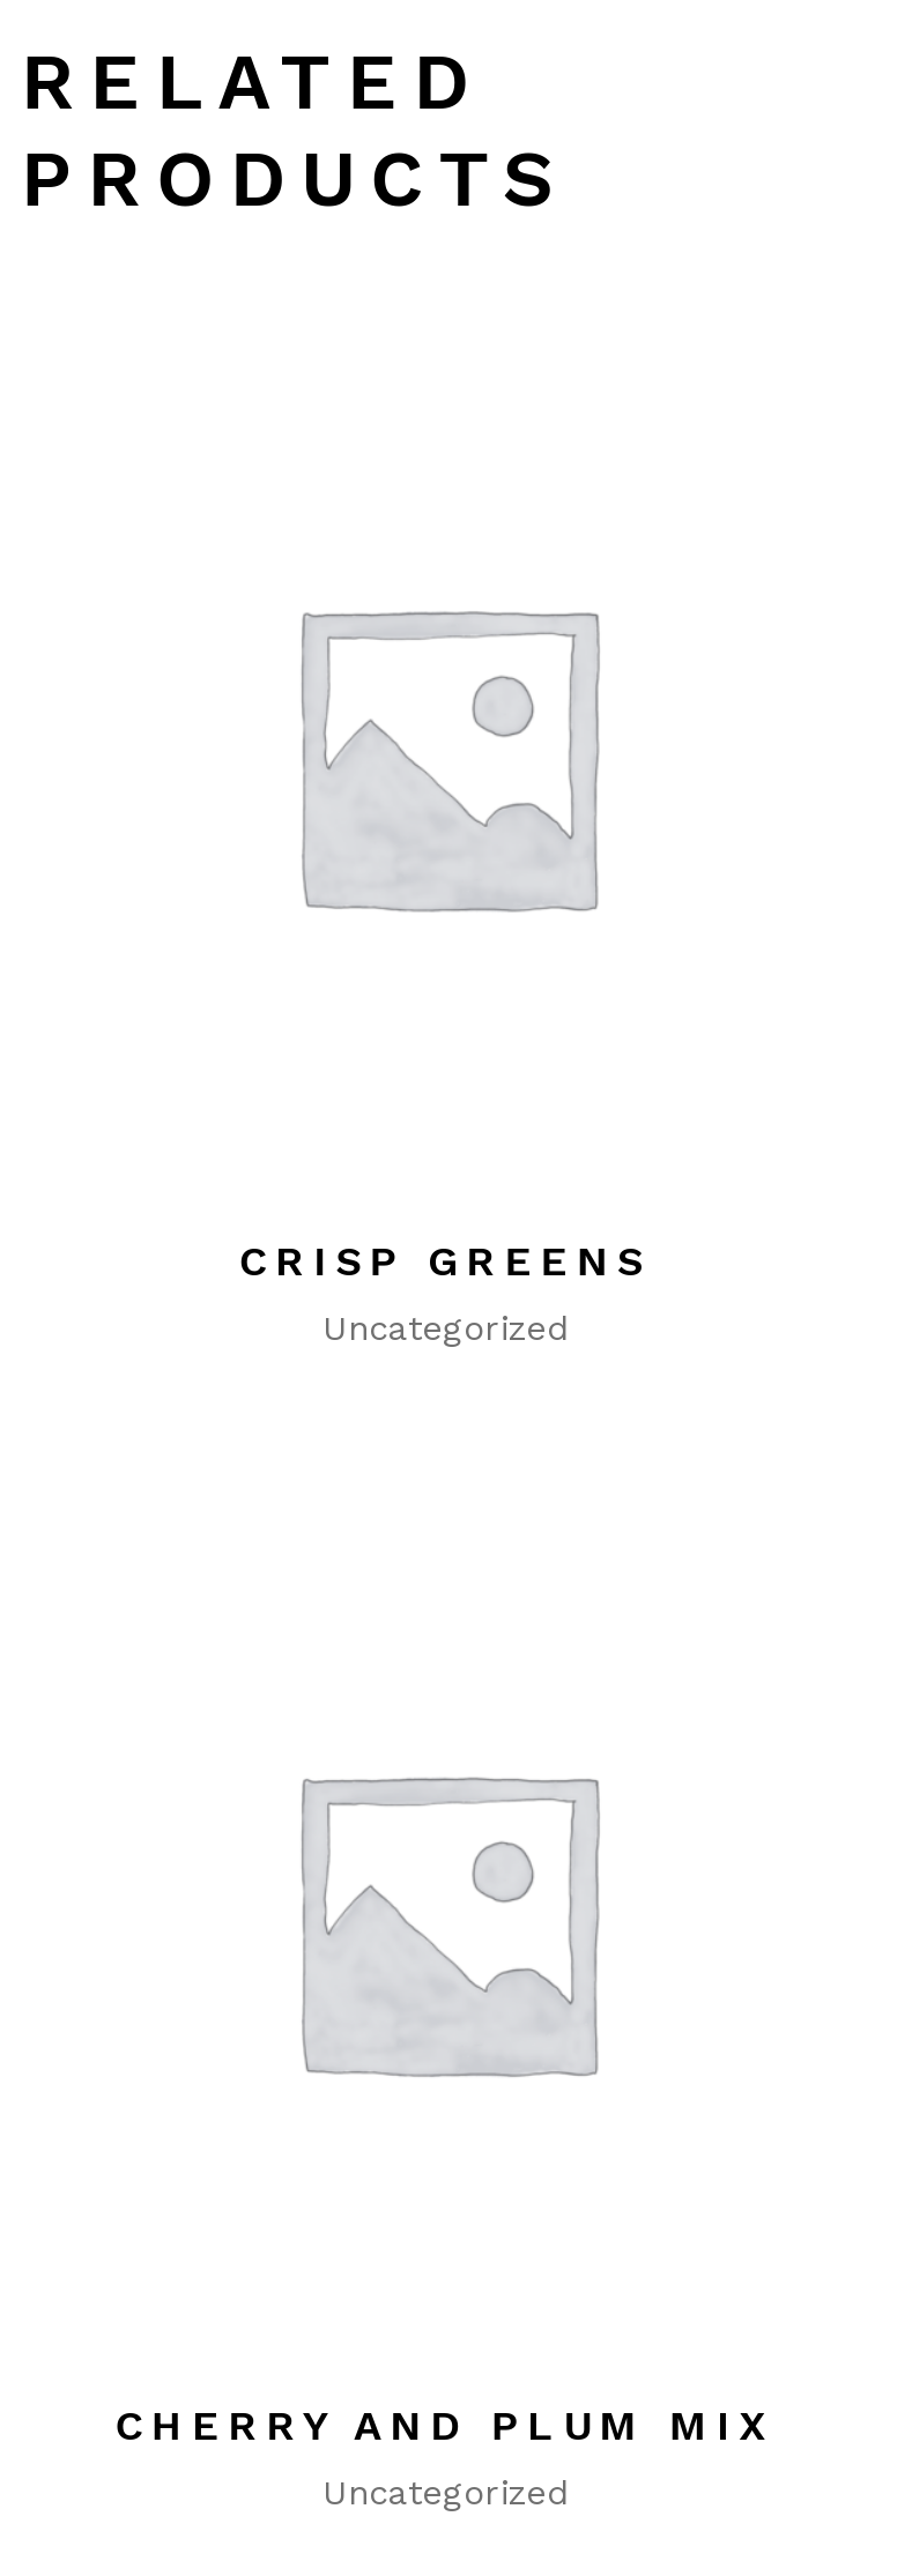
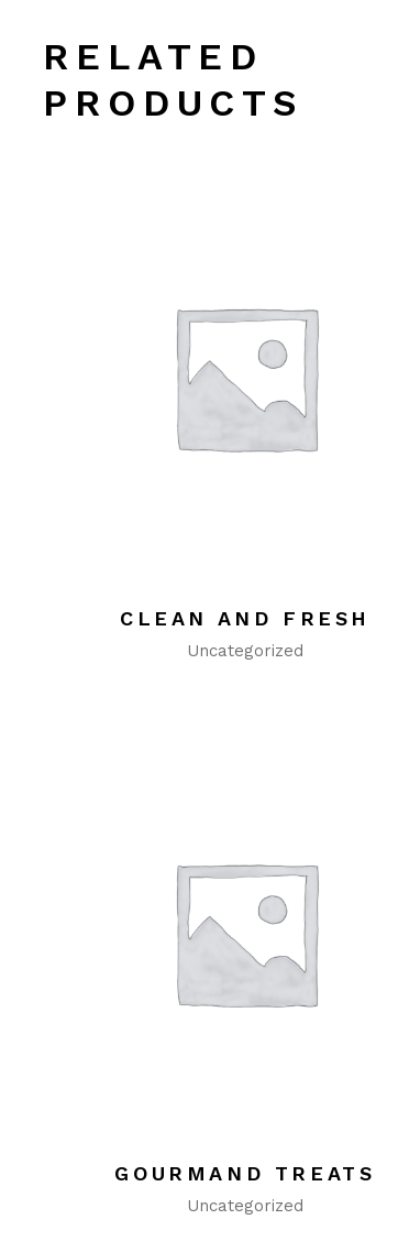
[239,1235,651,1284] CRISP GREENS -> [120,606,371,630] CLEAN AND FRESH
[115,2401,775,2449] CHERRY AND PLUM MIX -> [115,1162,375,1185] GOURMAND TREATS

